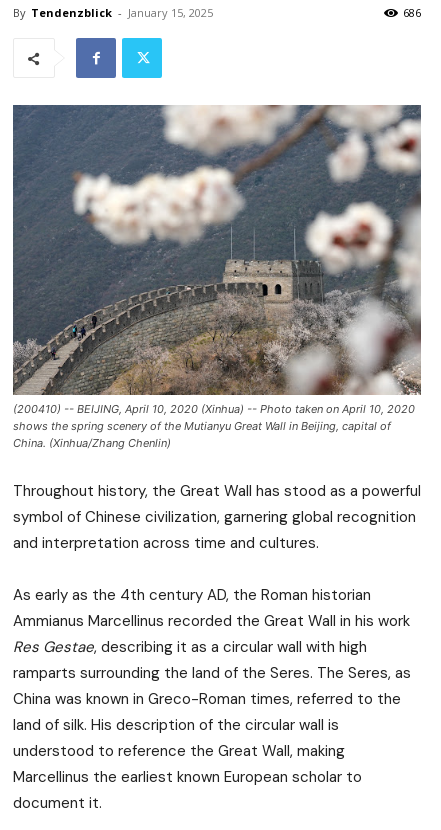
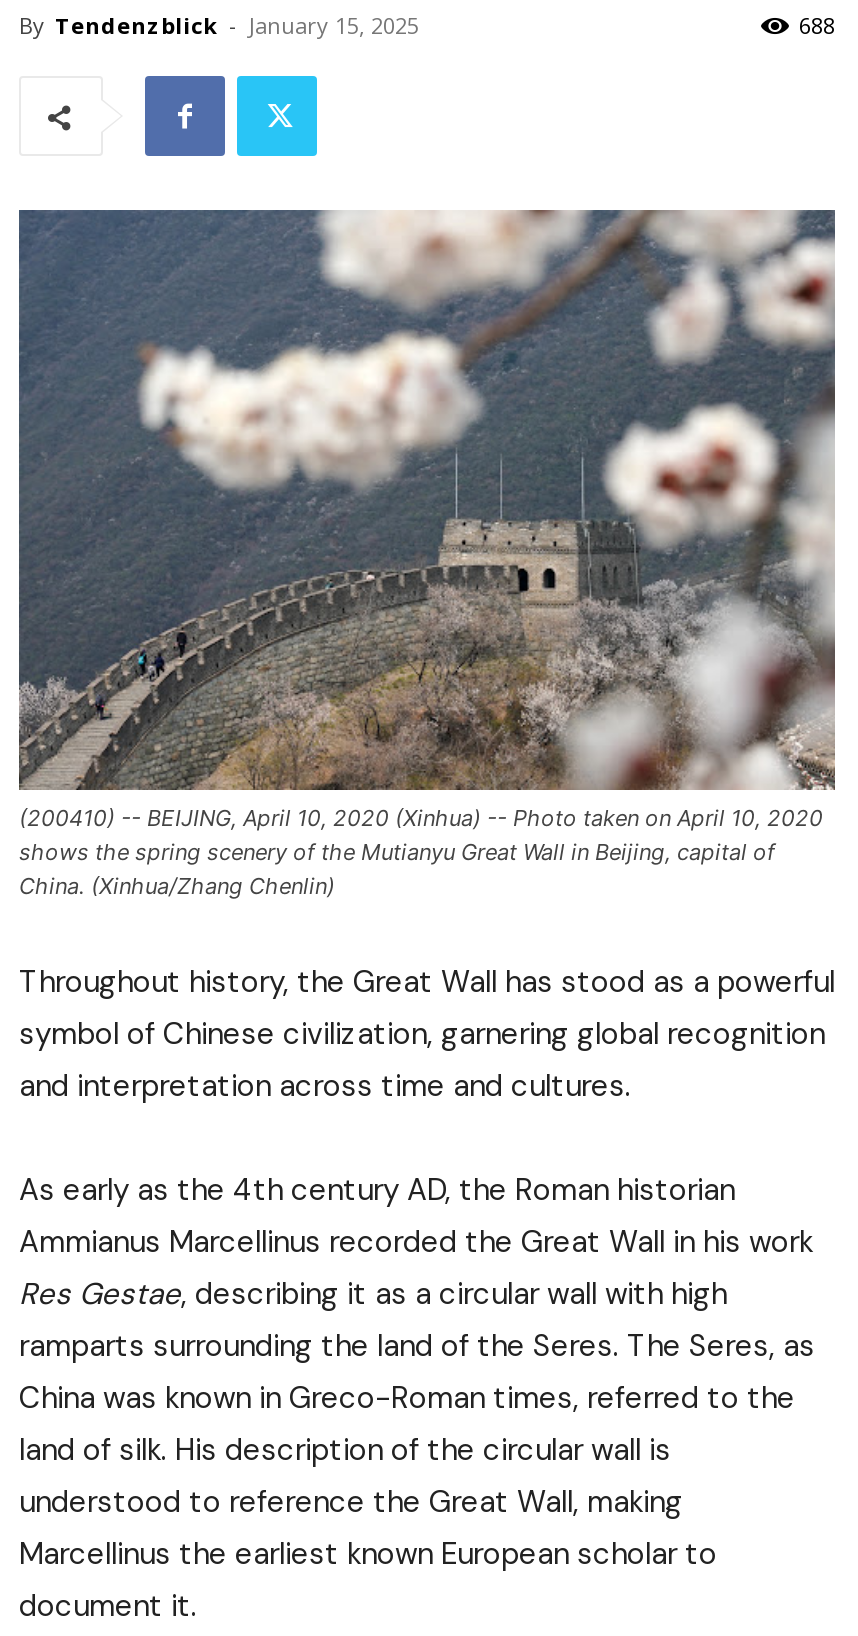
[403,5,421,20] 686 -> [799,10,835,40] 688

